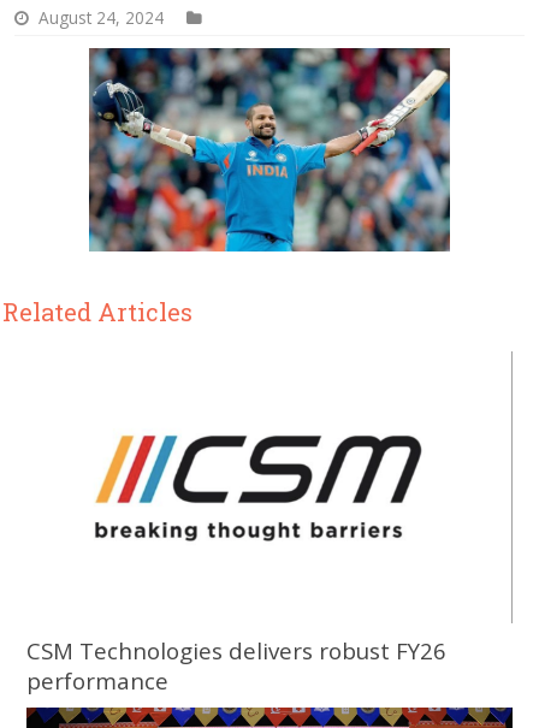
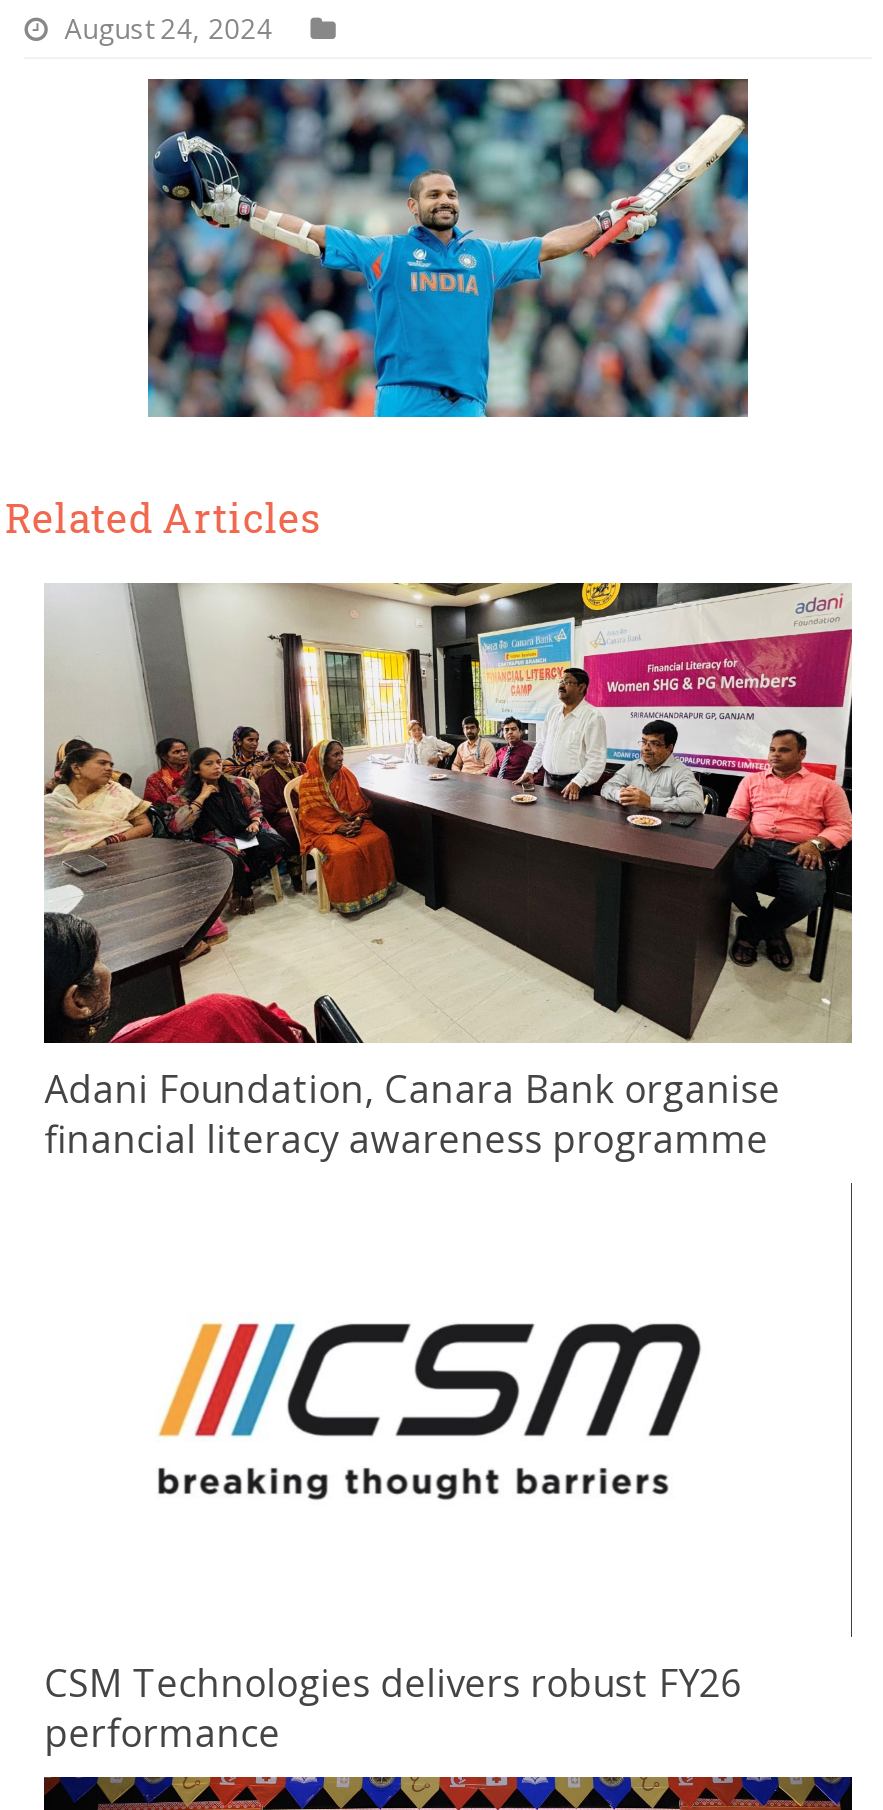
none -> [42,581,854,1164] [image] | Adani Foundation, Canara Bank organise | financial literacy awareness programme

